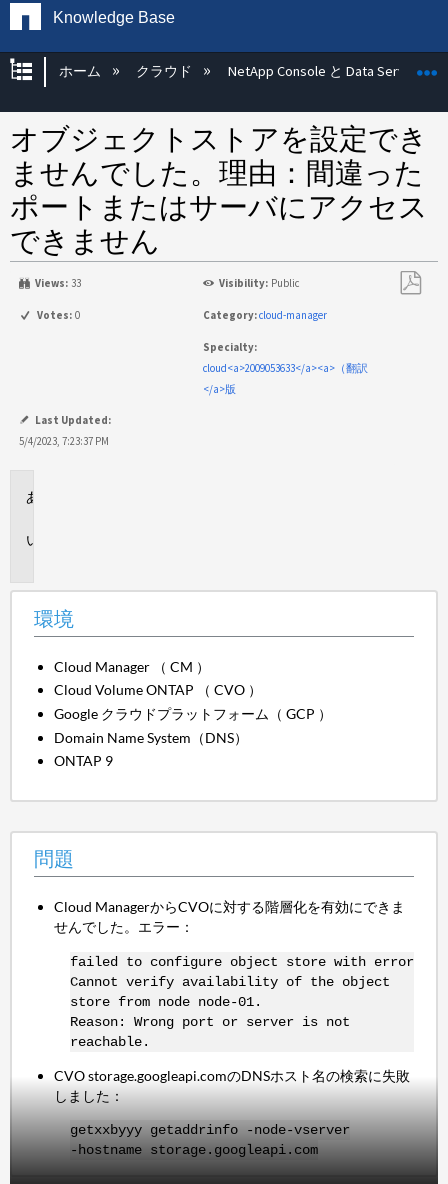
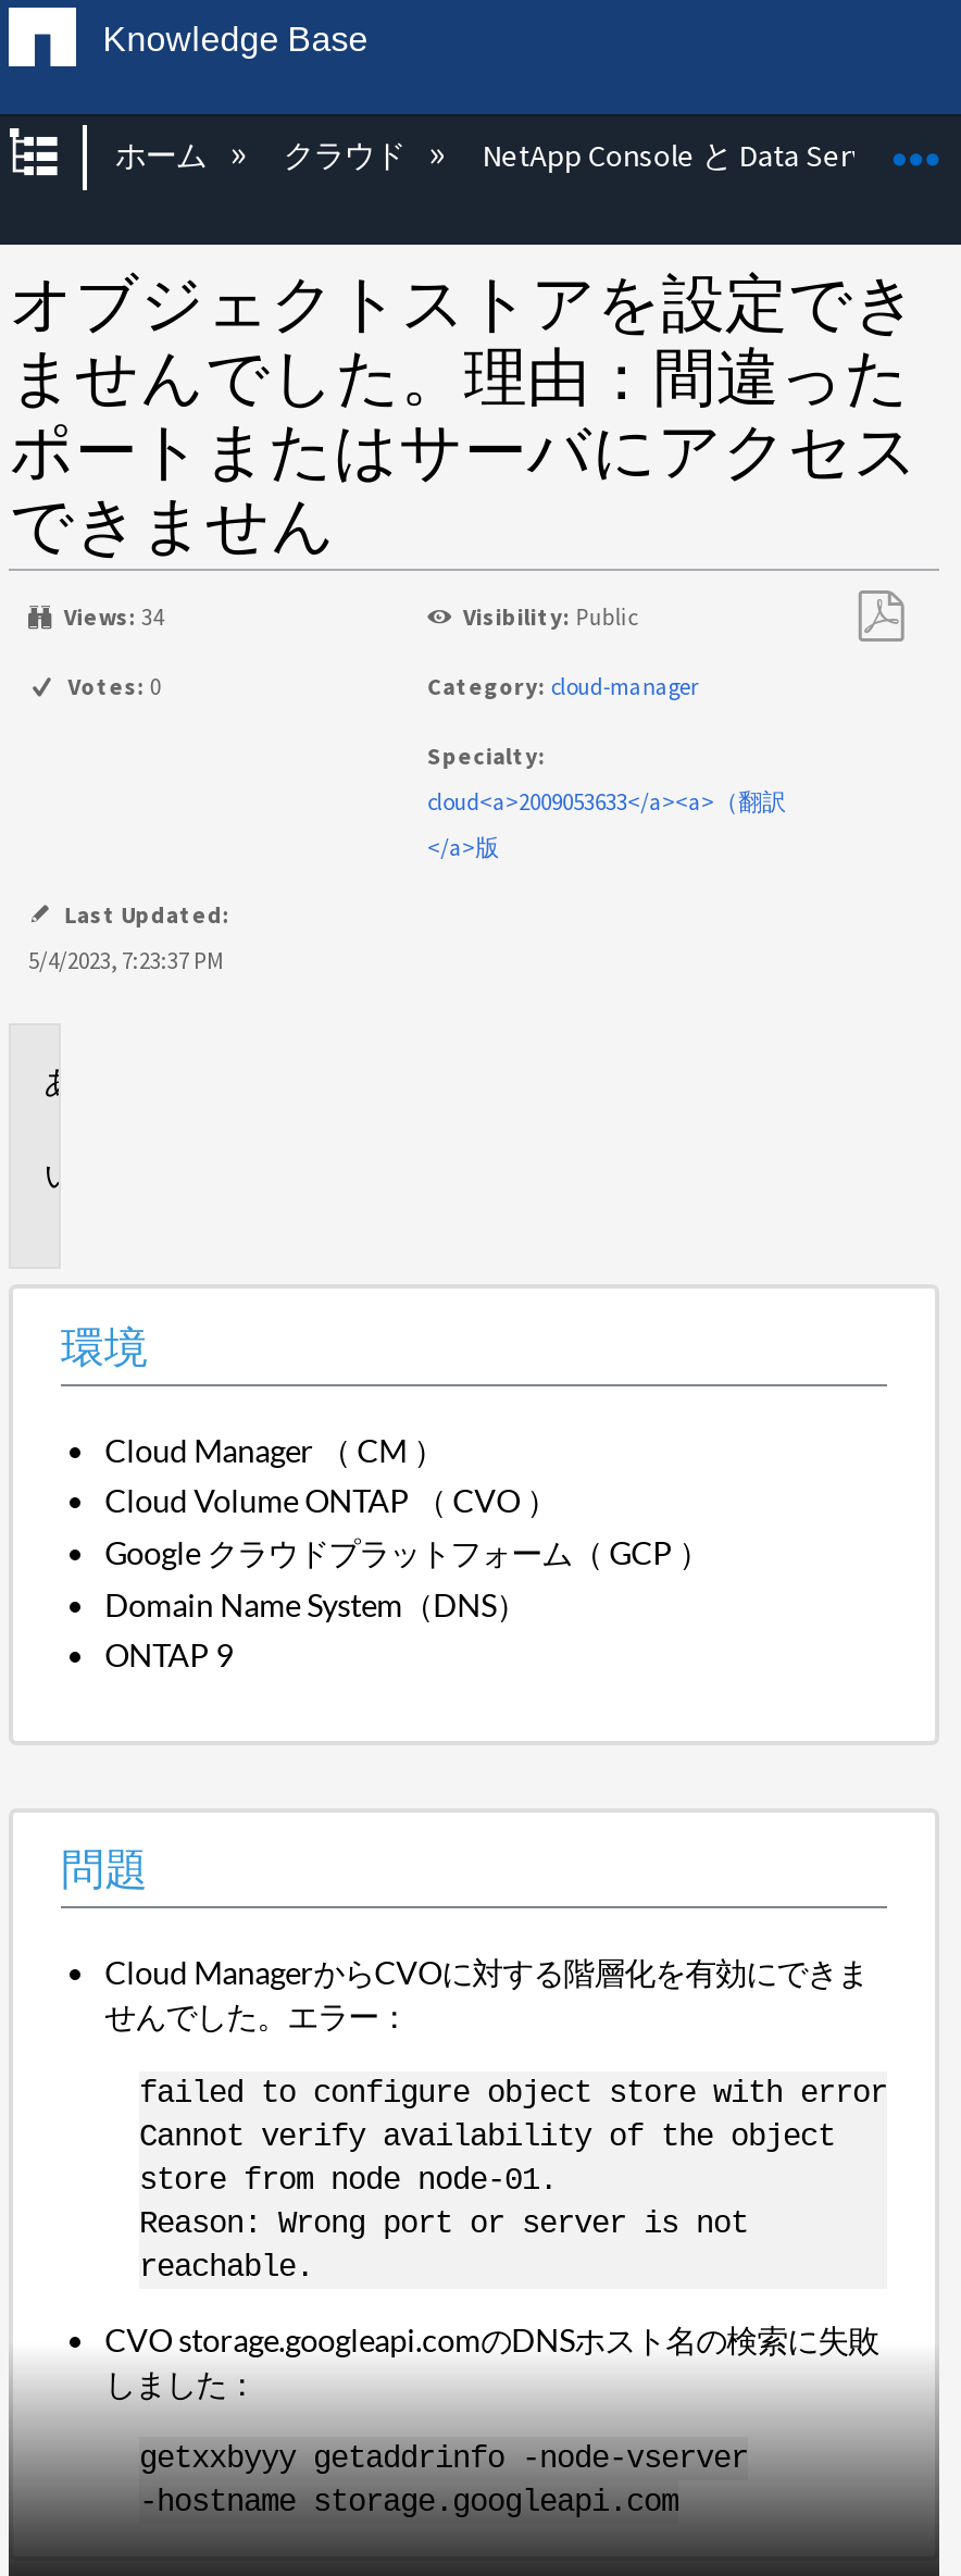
[35,276,81,290] Views: 33 -> [64,601,163,632] Views: 34

